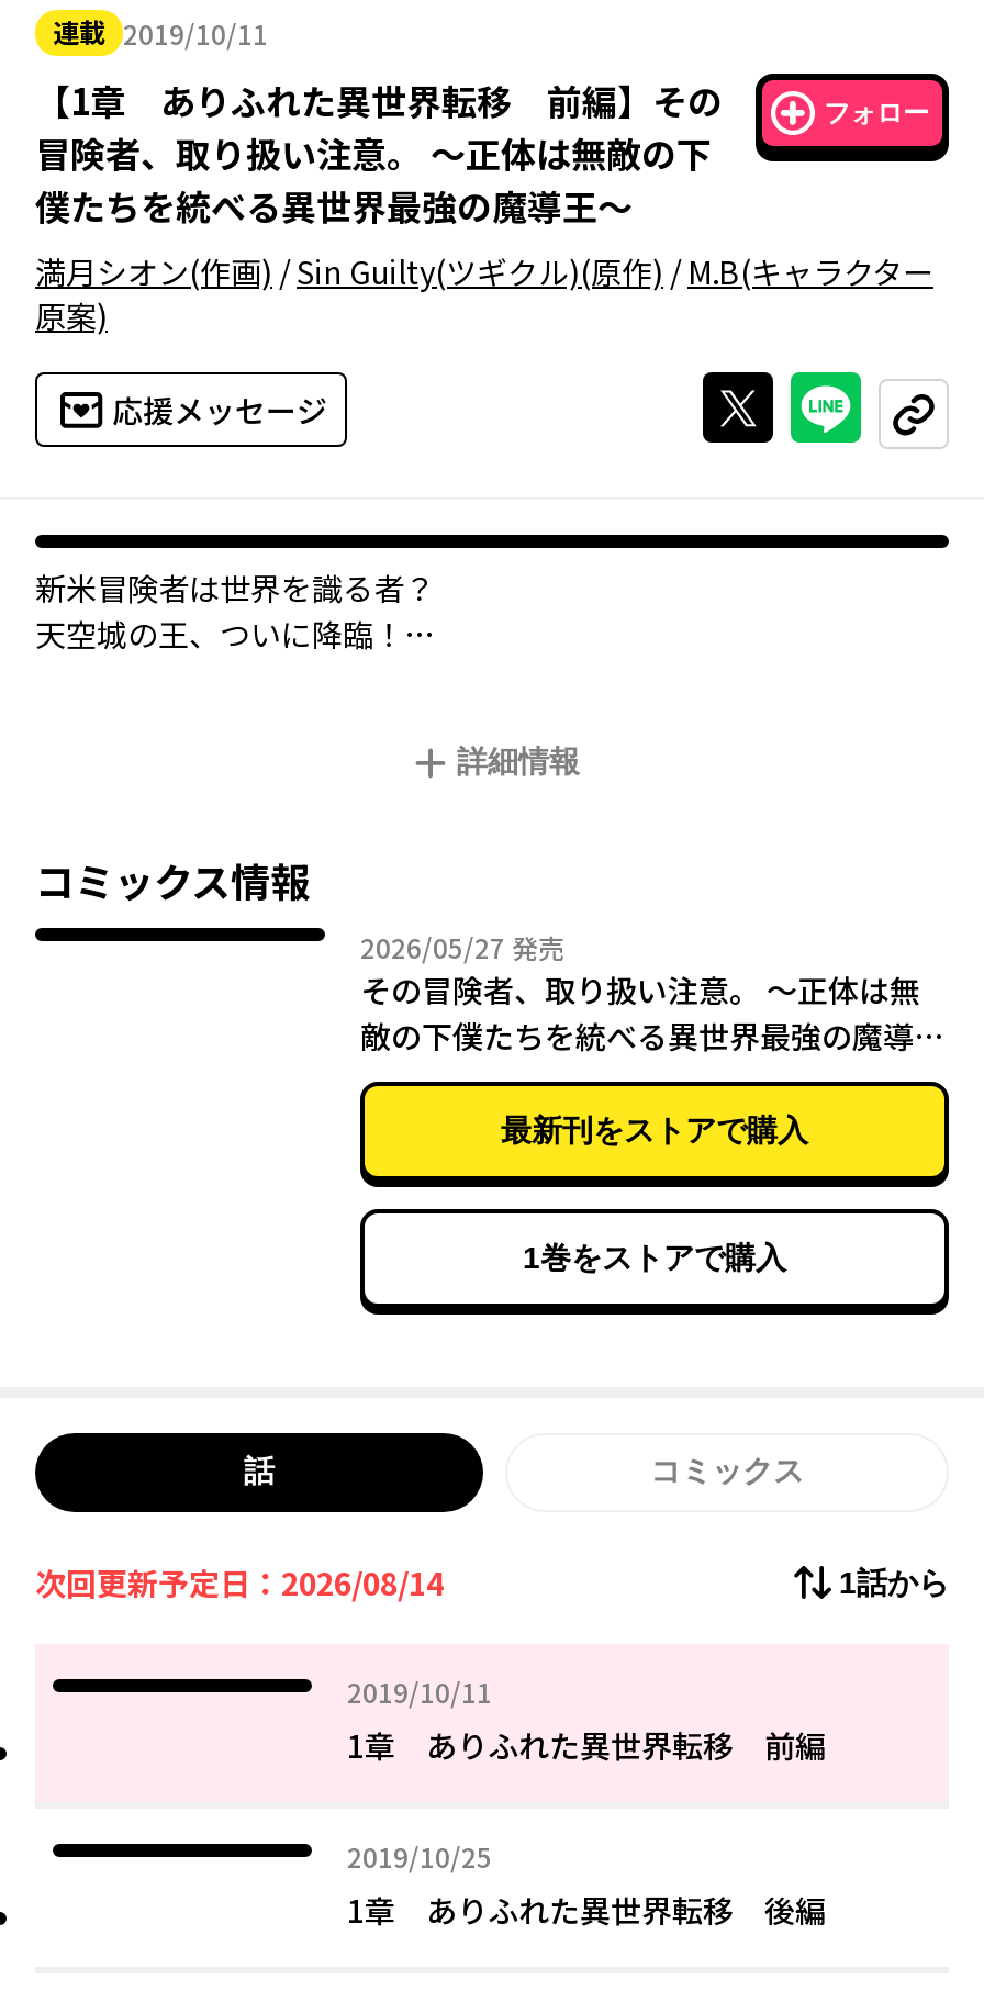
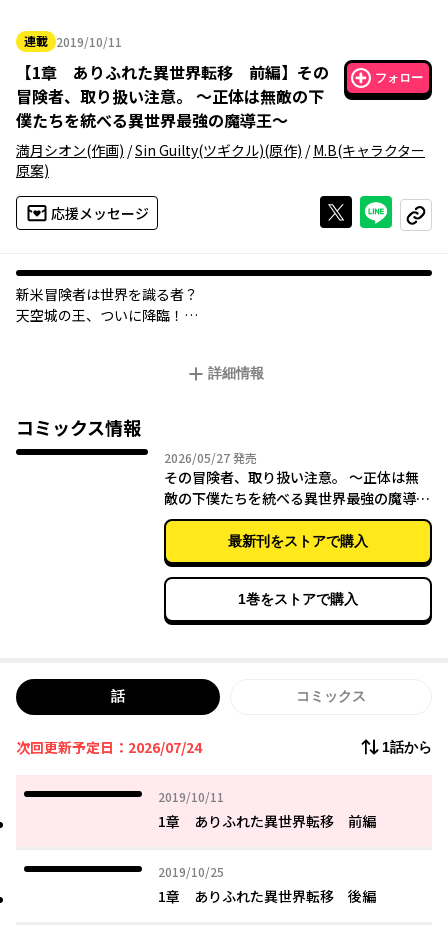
[35,1561,444,1604] 次回更新予定日：2026/08/14 -> [16,737,202,757] 次回更新予定日：2026/07/24

